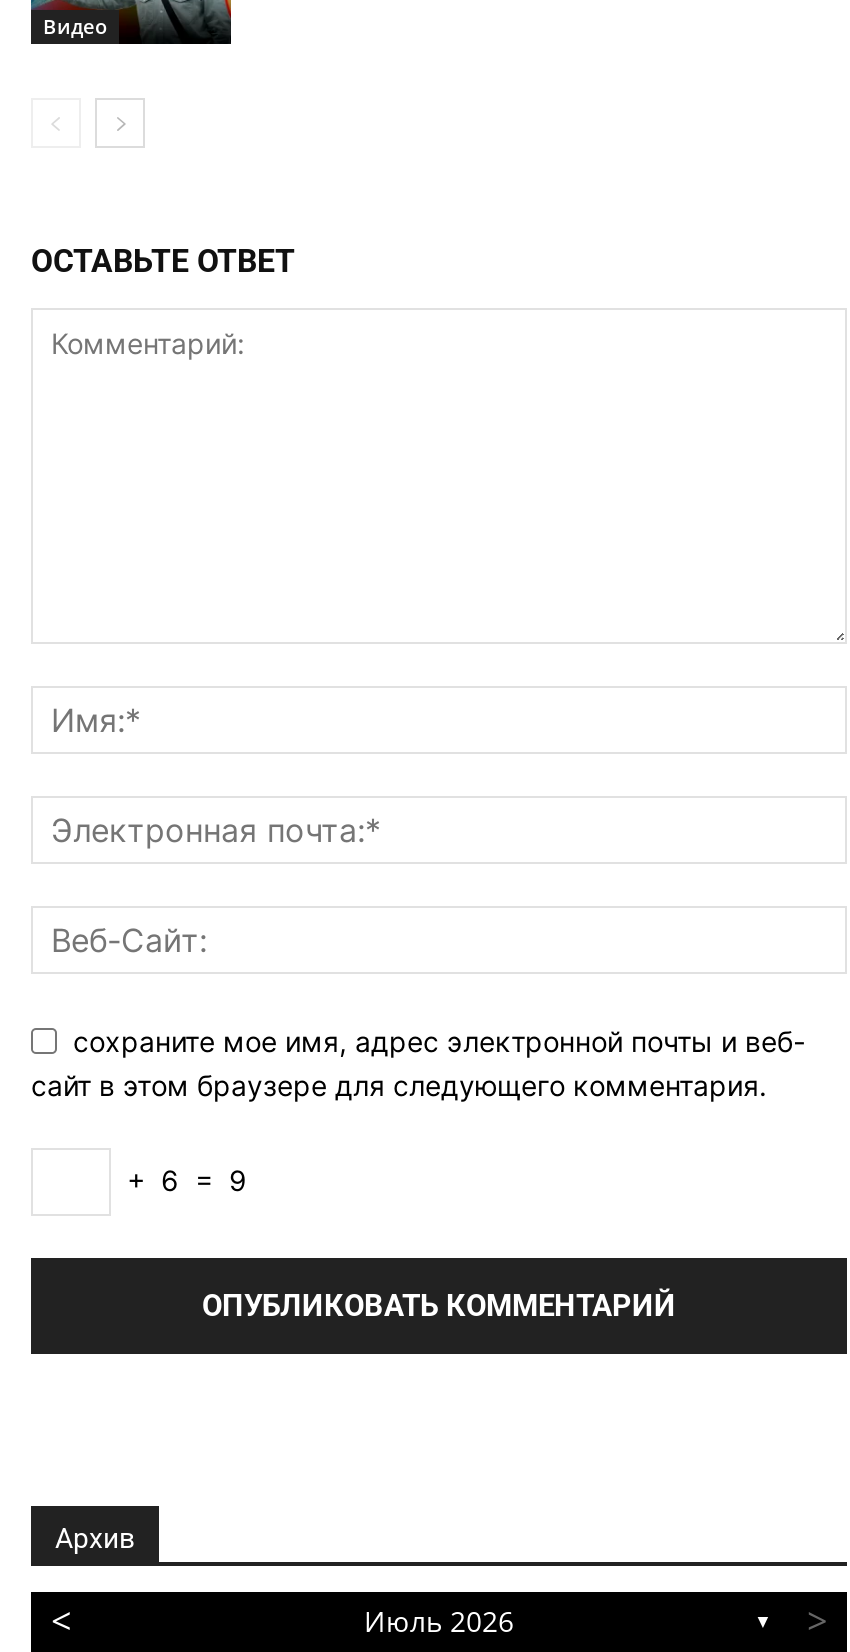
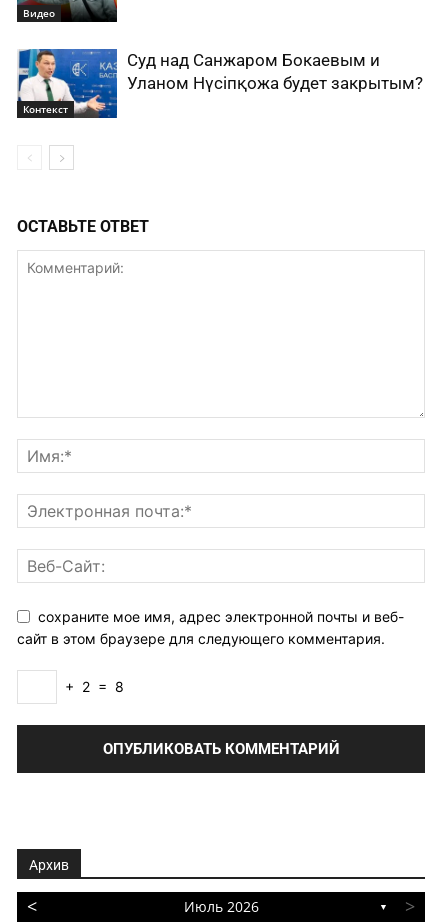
none -> [18,48,118,119] [image] | Контекст
none -> [127,50,423,93] Суд над Санжаром Бокаевым и | Уланом Нүсiпқожа будет закрытым?
[119,1164,247,1198] + 6 = 9 -> [61,678,124,695] + 2 = 8

